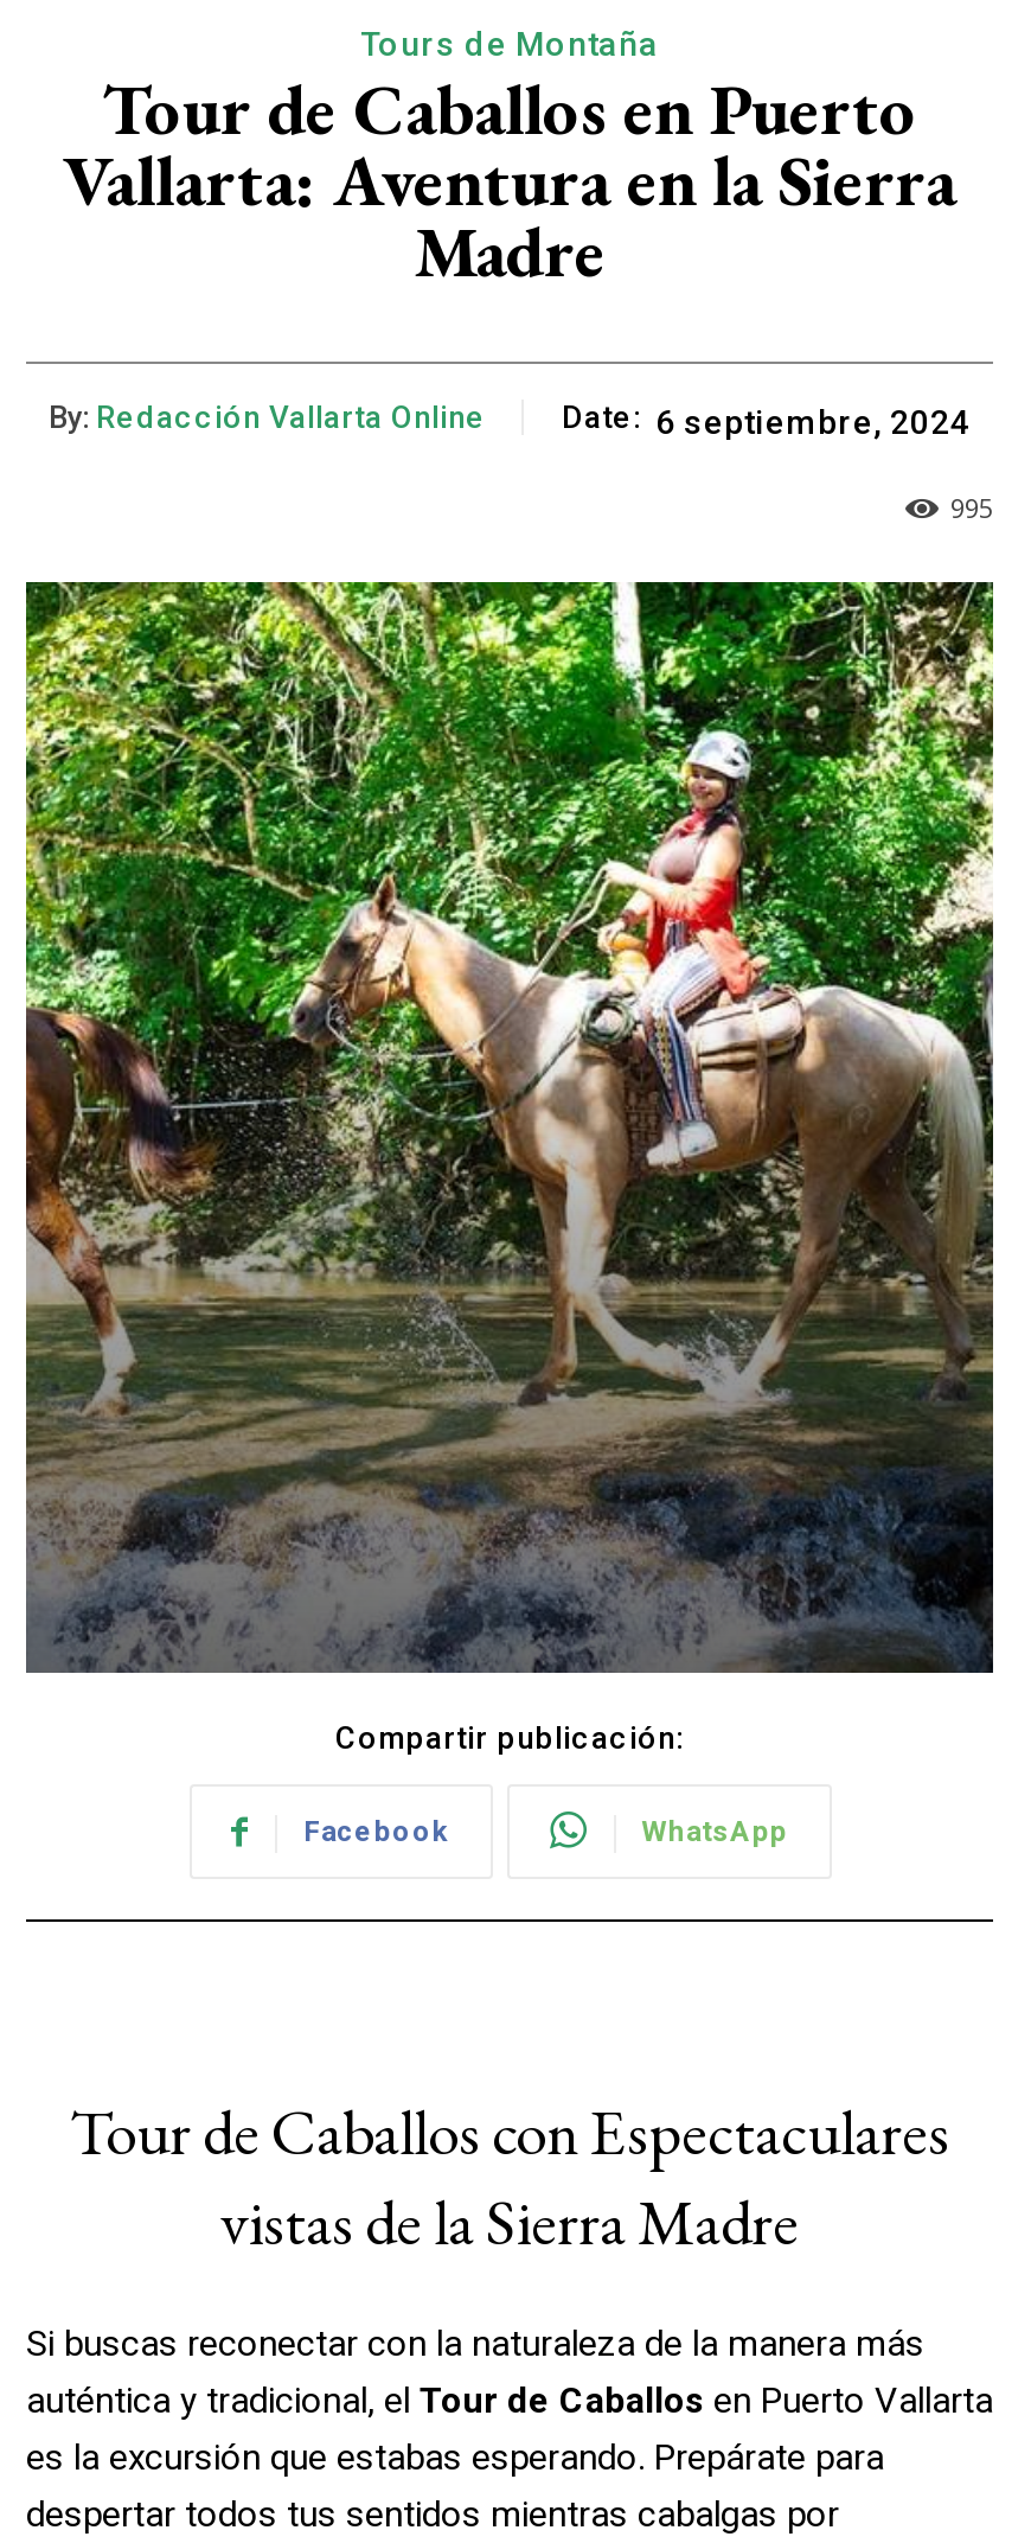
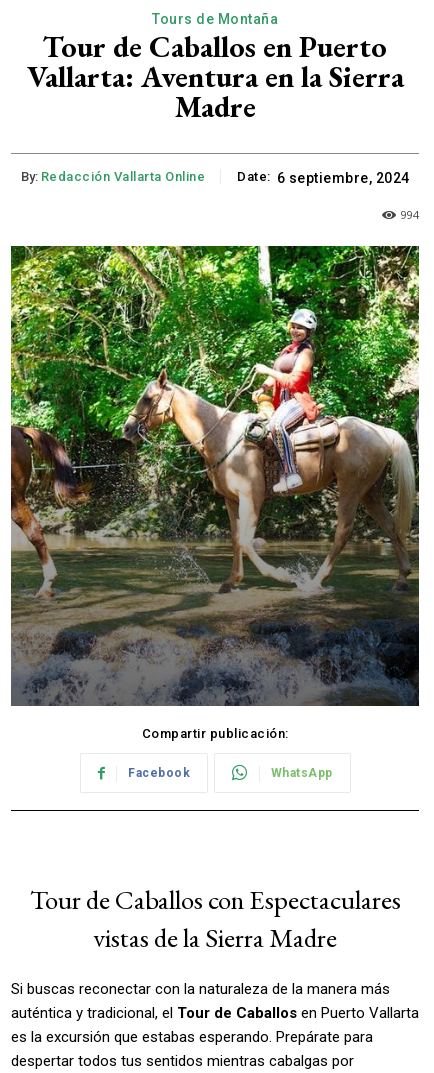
[950,491,993,526] 995 -> [401,207,419,222] 994

